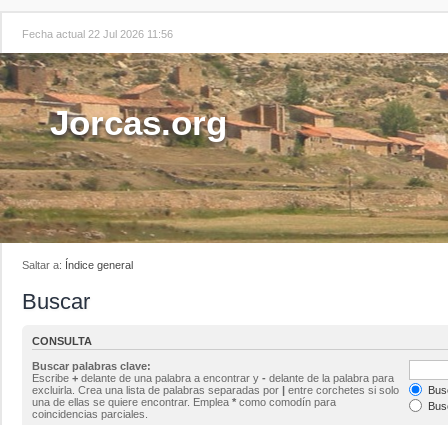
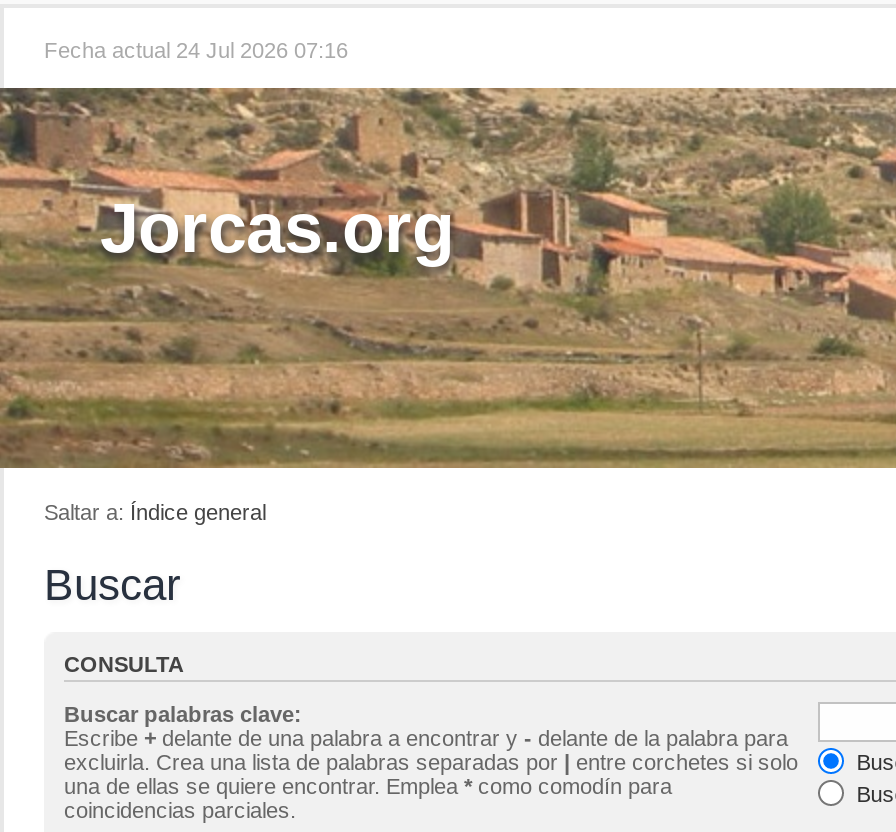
[22,28,173,40] Fecha actual 22 Jul 2026 11:56 -> [44,38,348,62] Fecha actual 24 Jul 2026 07:16

